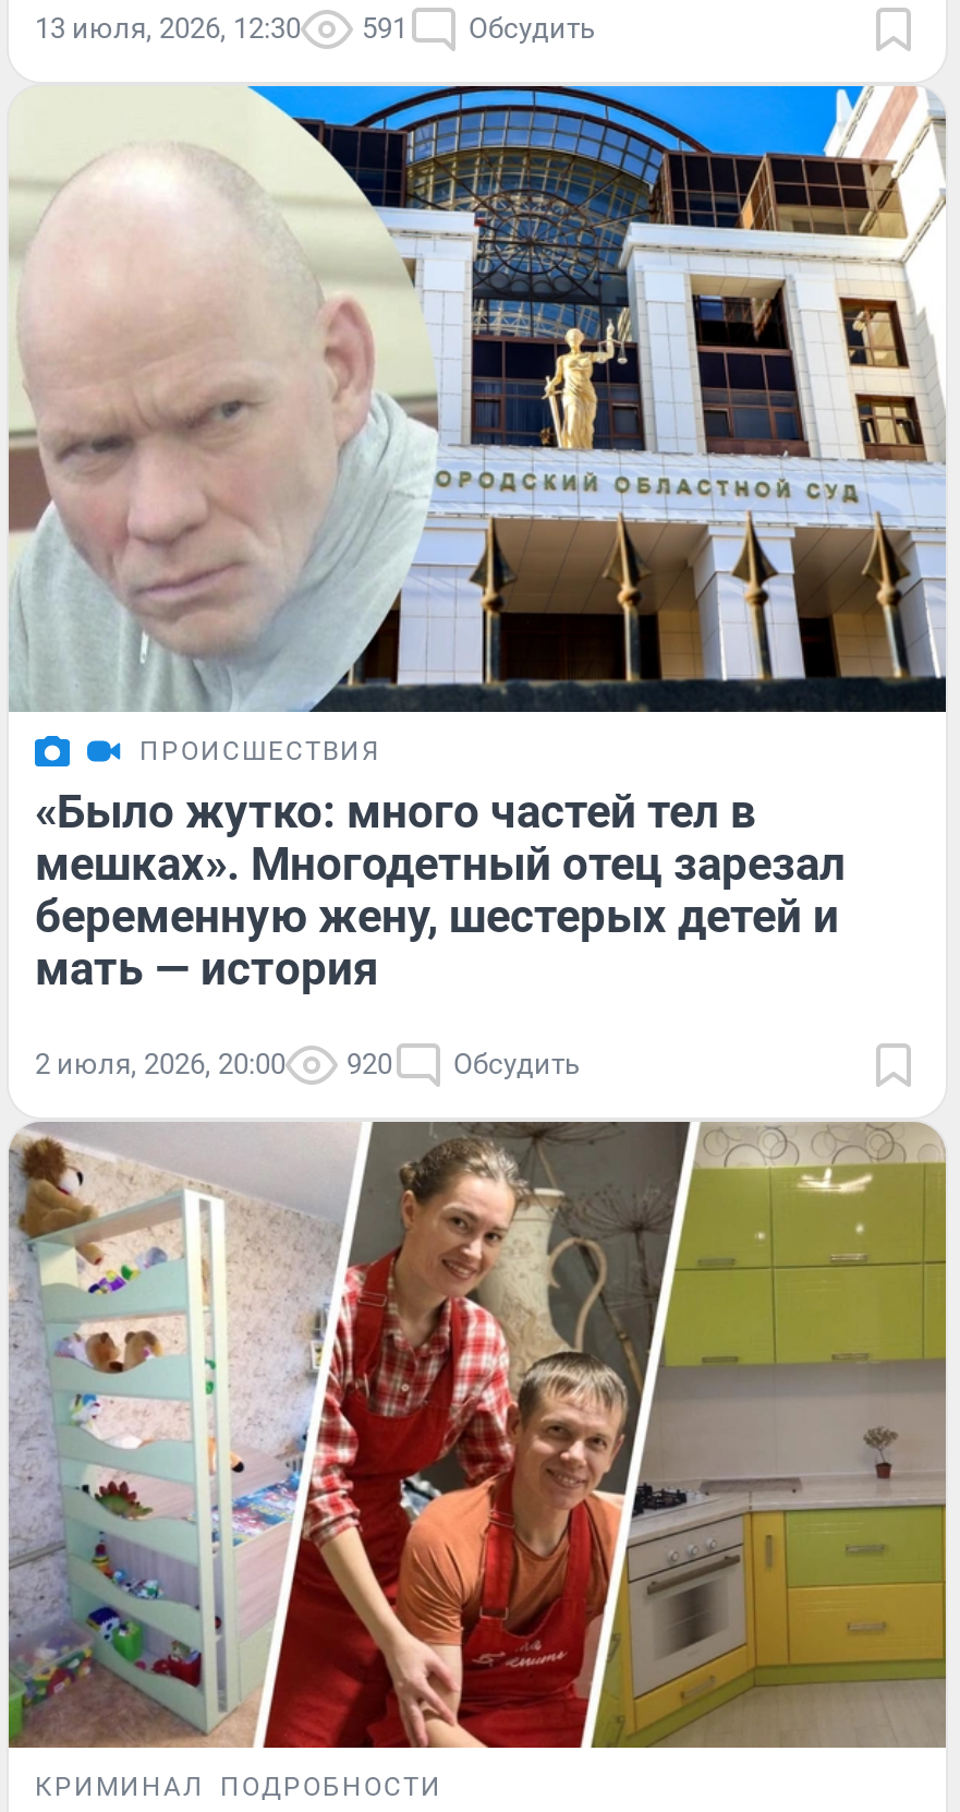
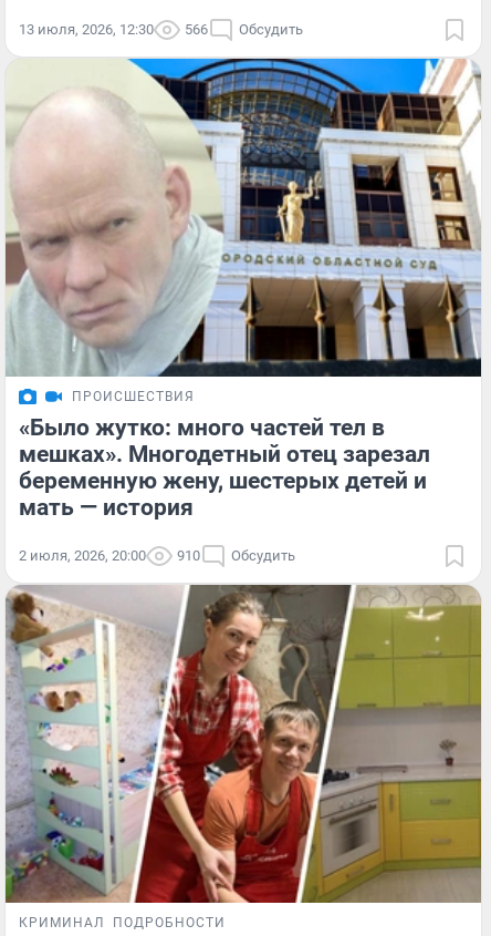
[35,13,595,45] 13 июля, 2026, 12:30 591 Обсудить -> [19,21,303,38] 13 июля, 2026, 12:30 566 Обсудить
[35,1048,580,1080] 2 июля, 2026, 20:00 920 Обсудить -> [19,547,295,564] 2 июля, 2026, 20:00 910 Обсудить

